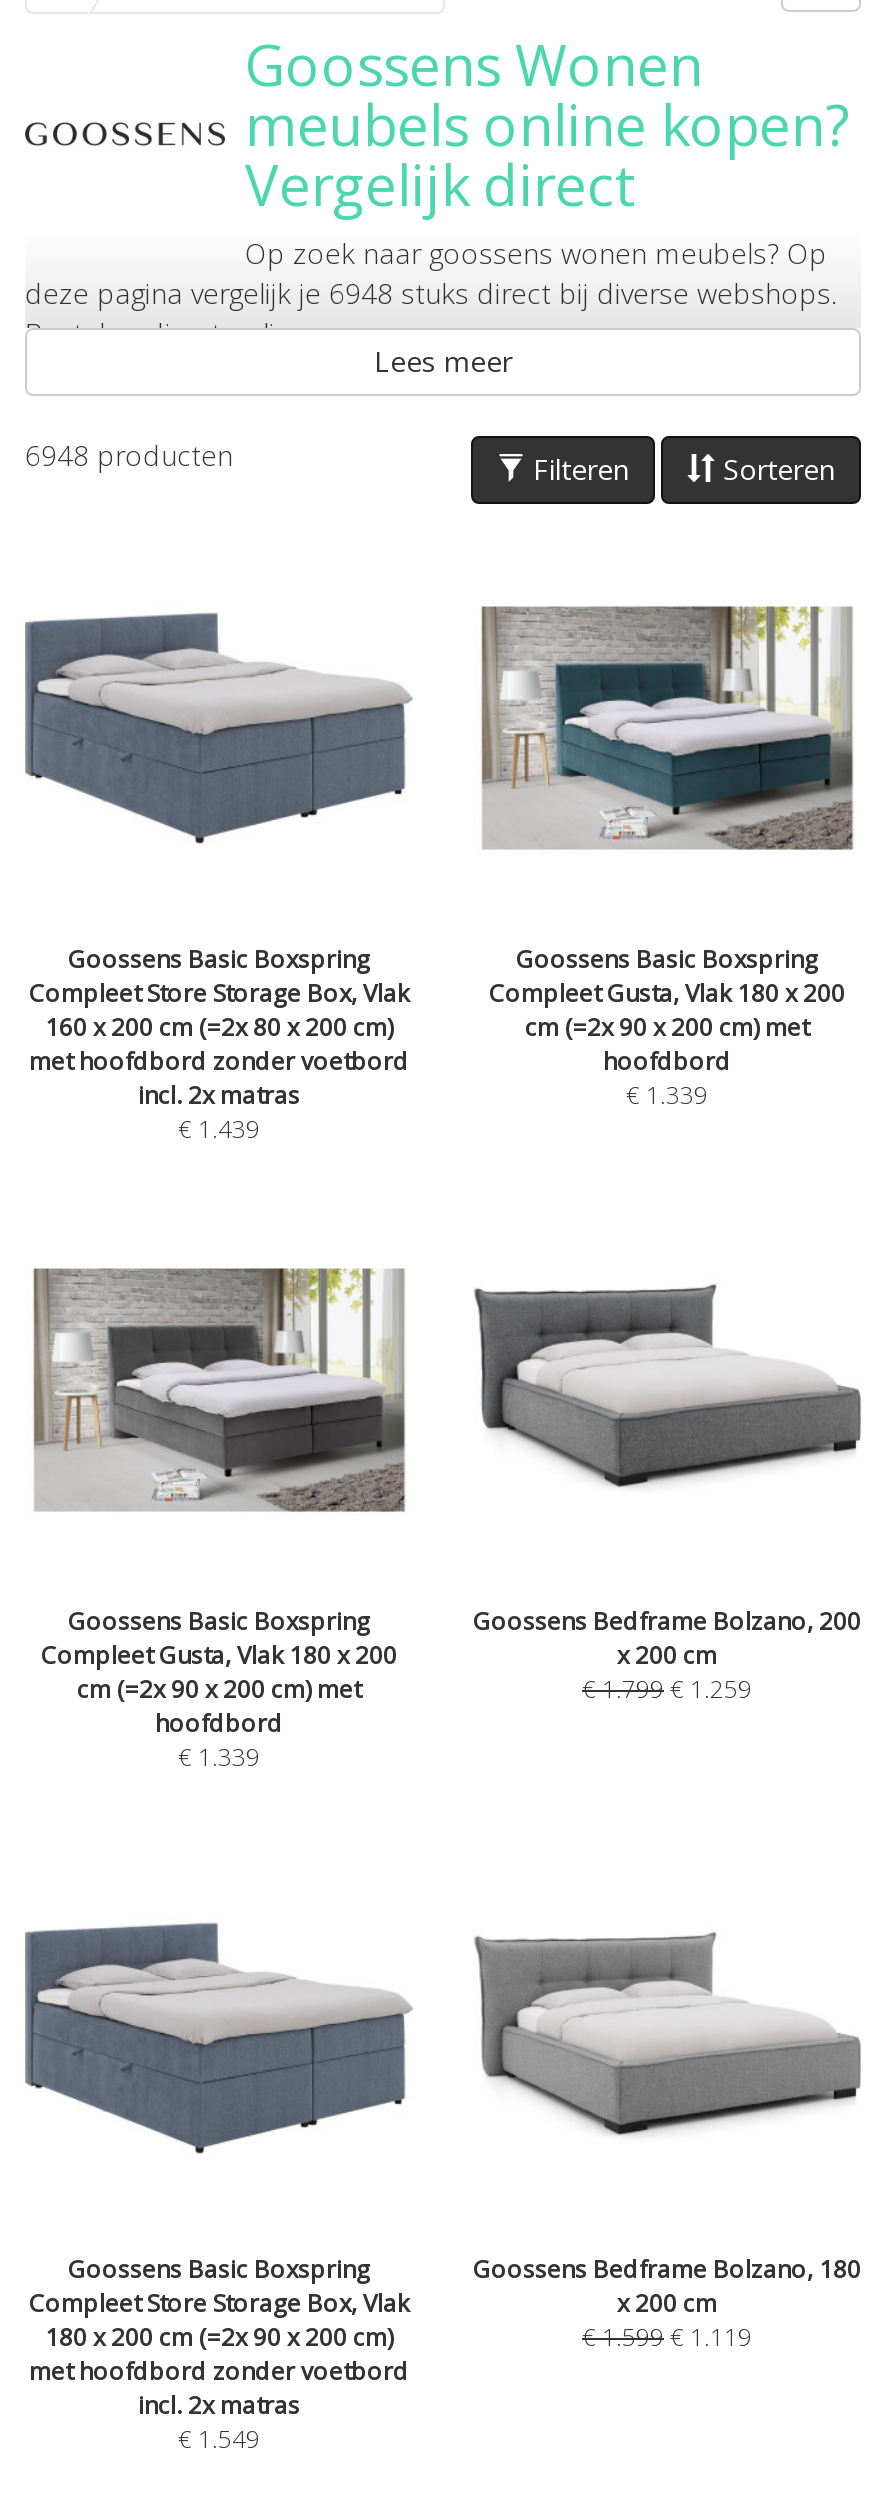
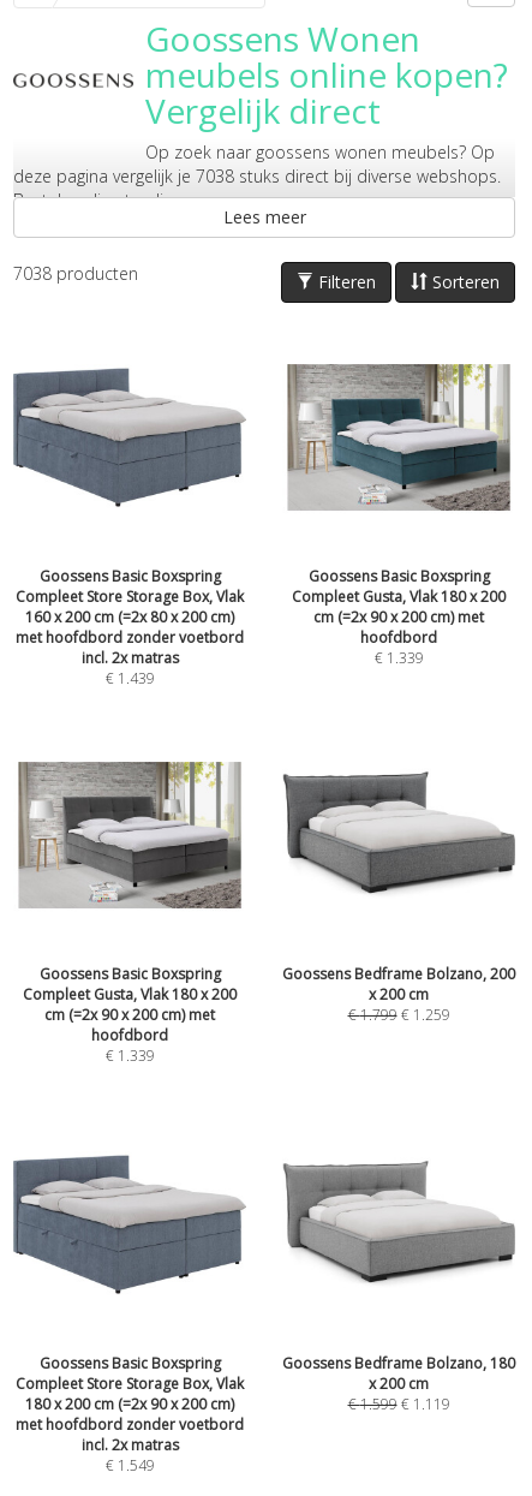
[25,274,837,312] deze pagina vergelijk je 6948 stuks direct bij diverse webshops. -> [13,165,501,187] deze pagina vergelijk je 7038 stuks direct bij diverse webshops.
[25,436,233,474] 6948 producten -> [13,262,138,285] 7038 producten

